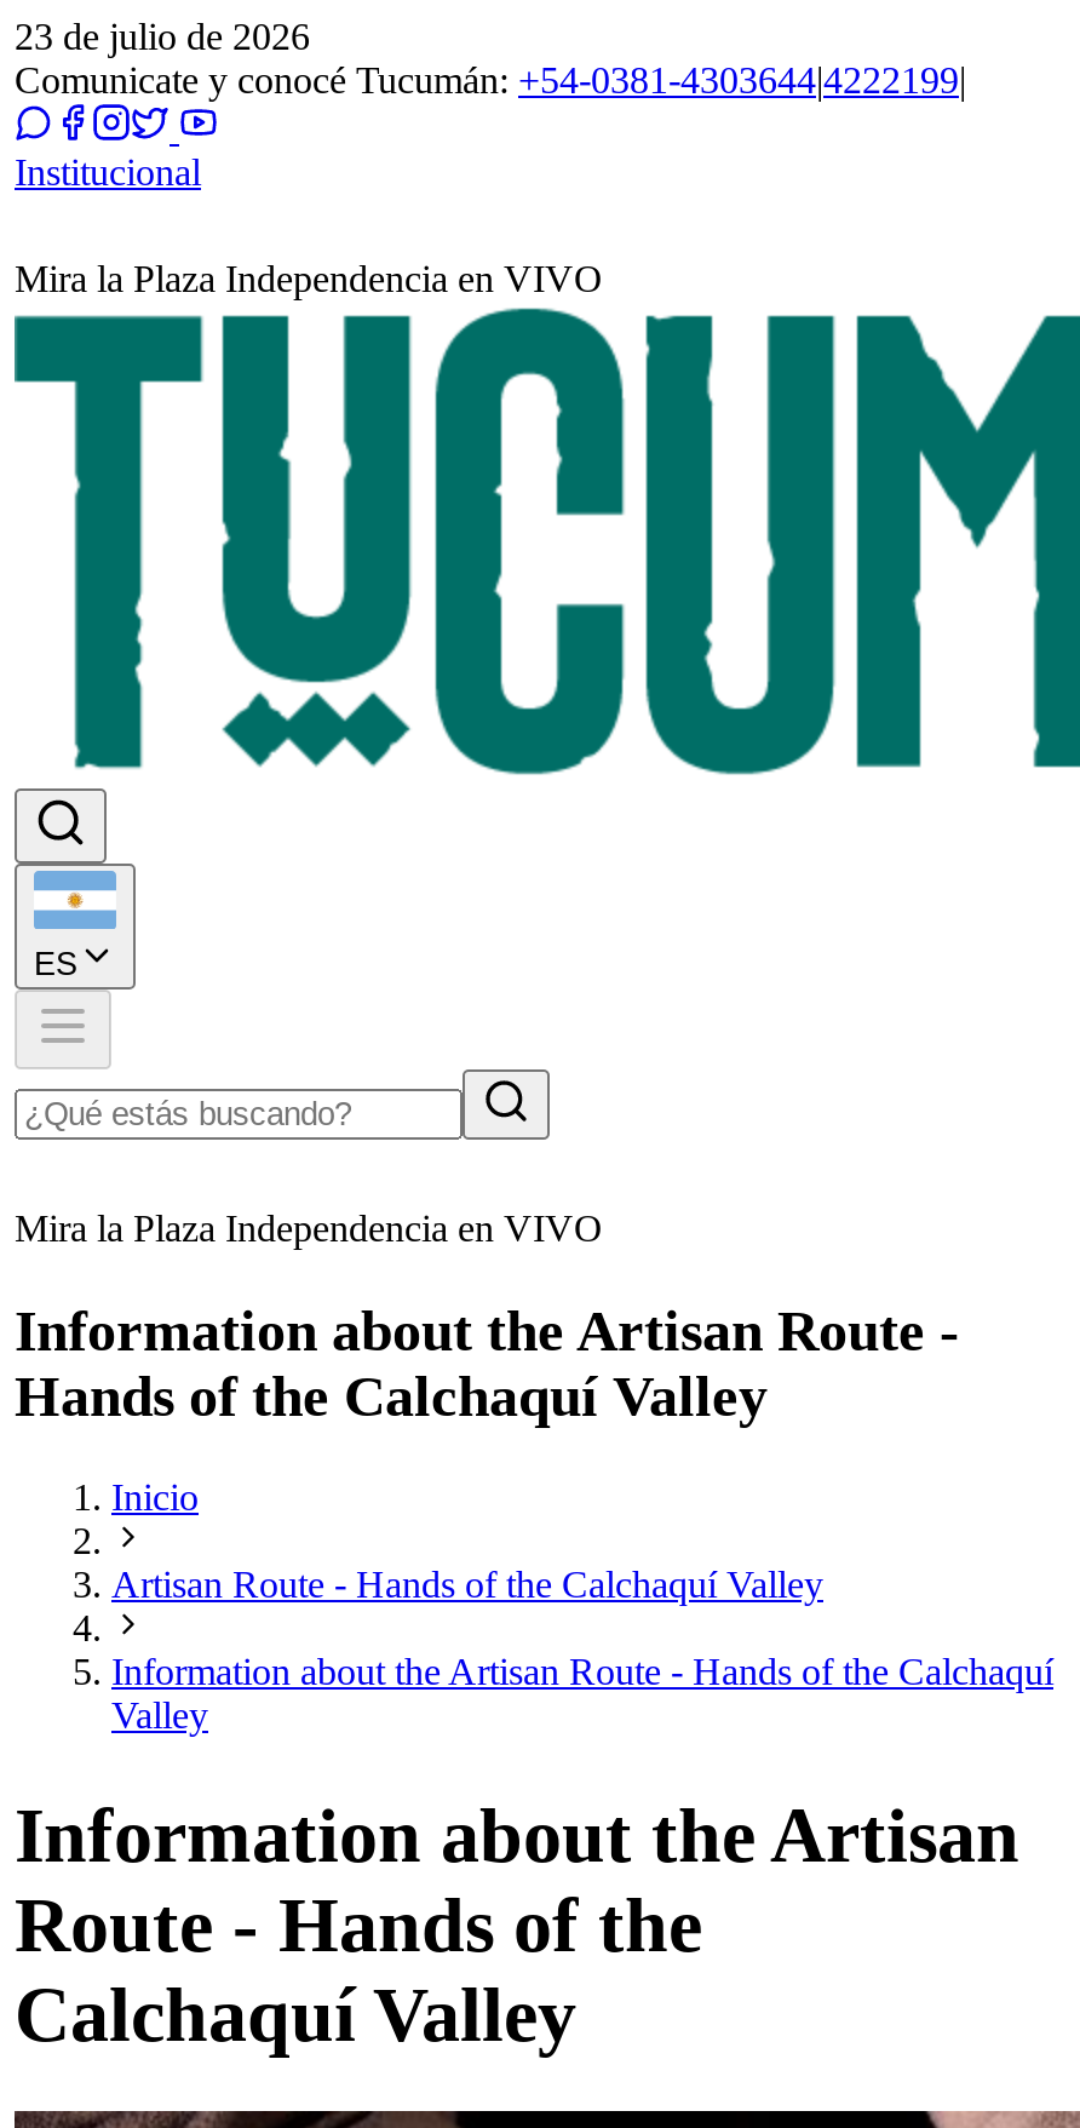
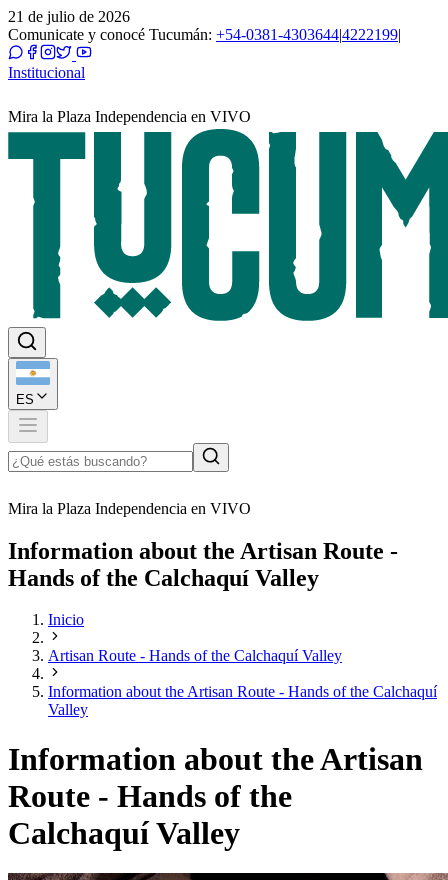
[15,16,310,57] 23 de julio de 2026 -> [8,8,130,25] 21 de julio de 2026

